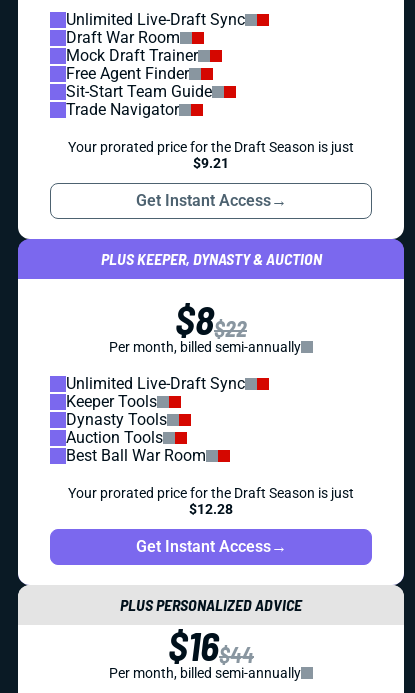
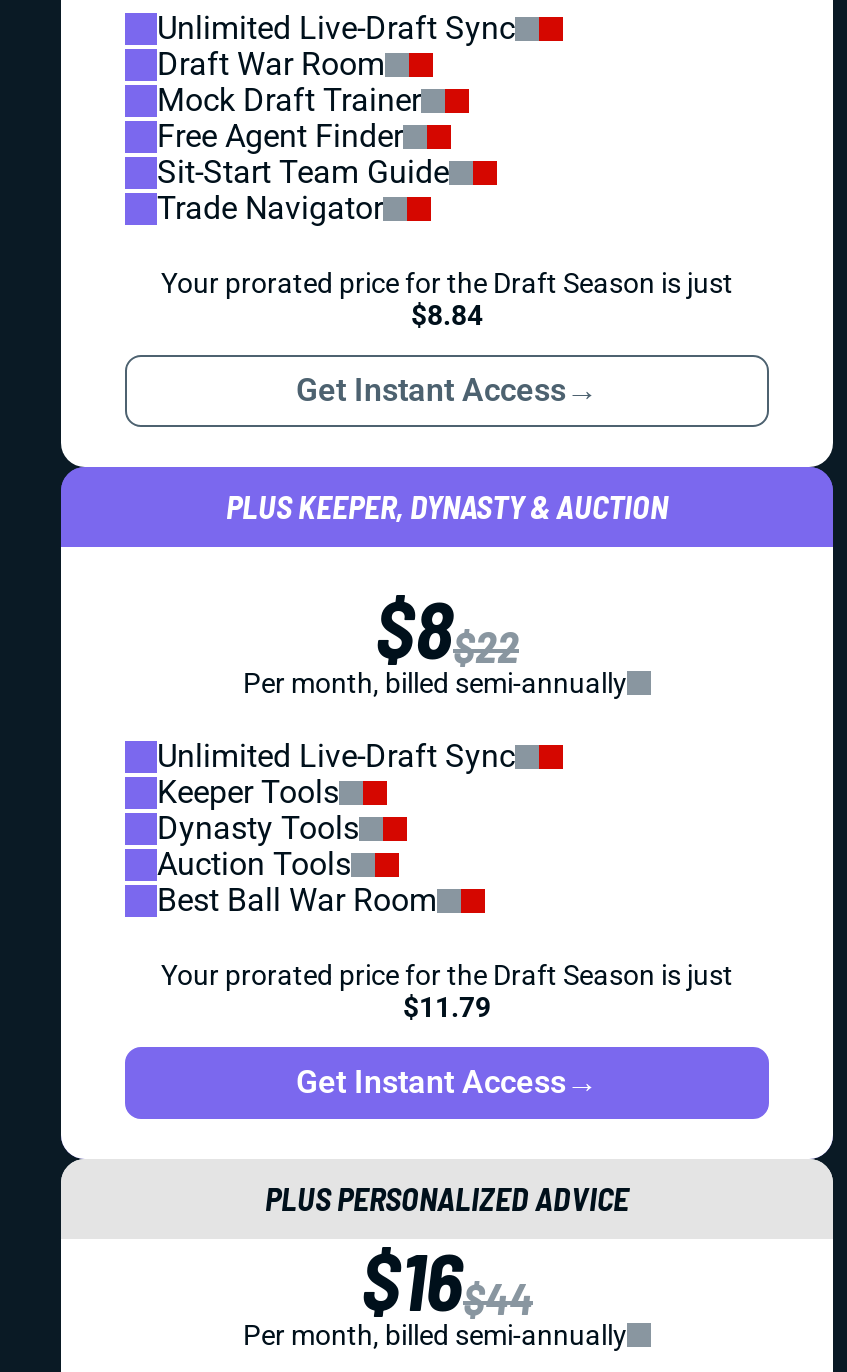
[193,155,229,171] $9.21 -> [411,299,483,331] $8.84
[189,501,233,517] $12.28 -> [403,991,491,1023] $11.79

